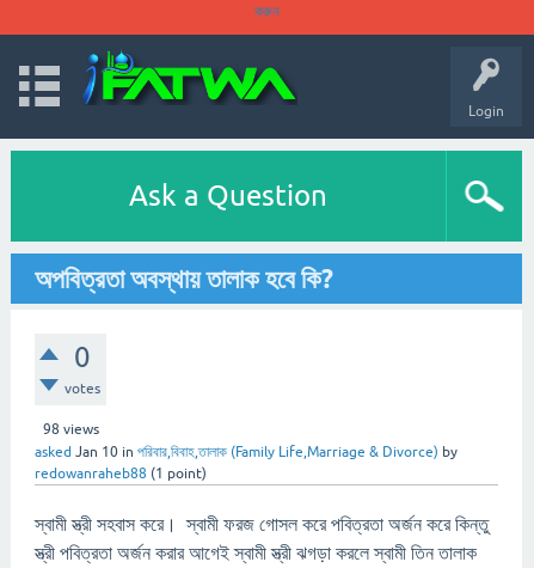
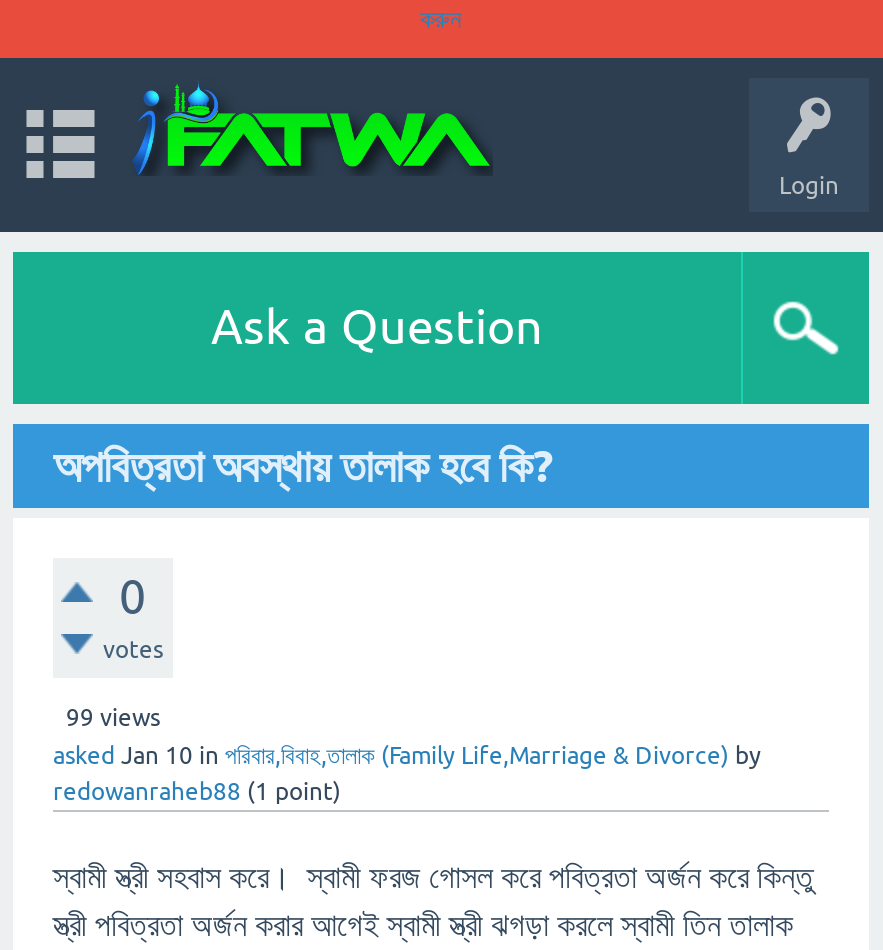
[42,421,99,438] 98 views -> [66,704,160,732] 99 views

